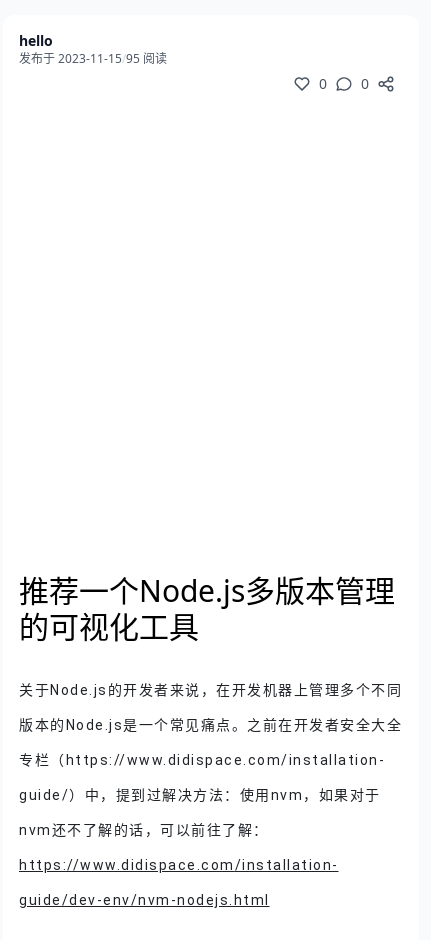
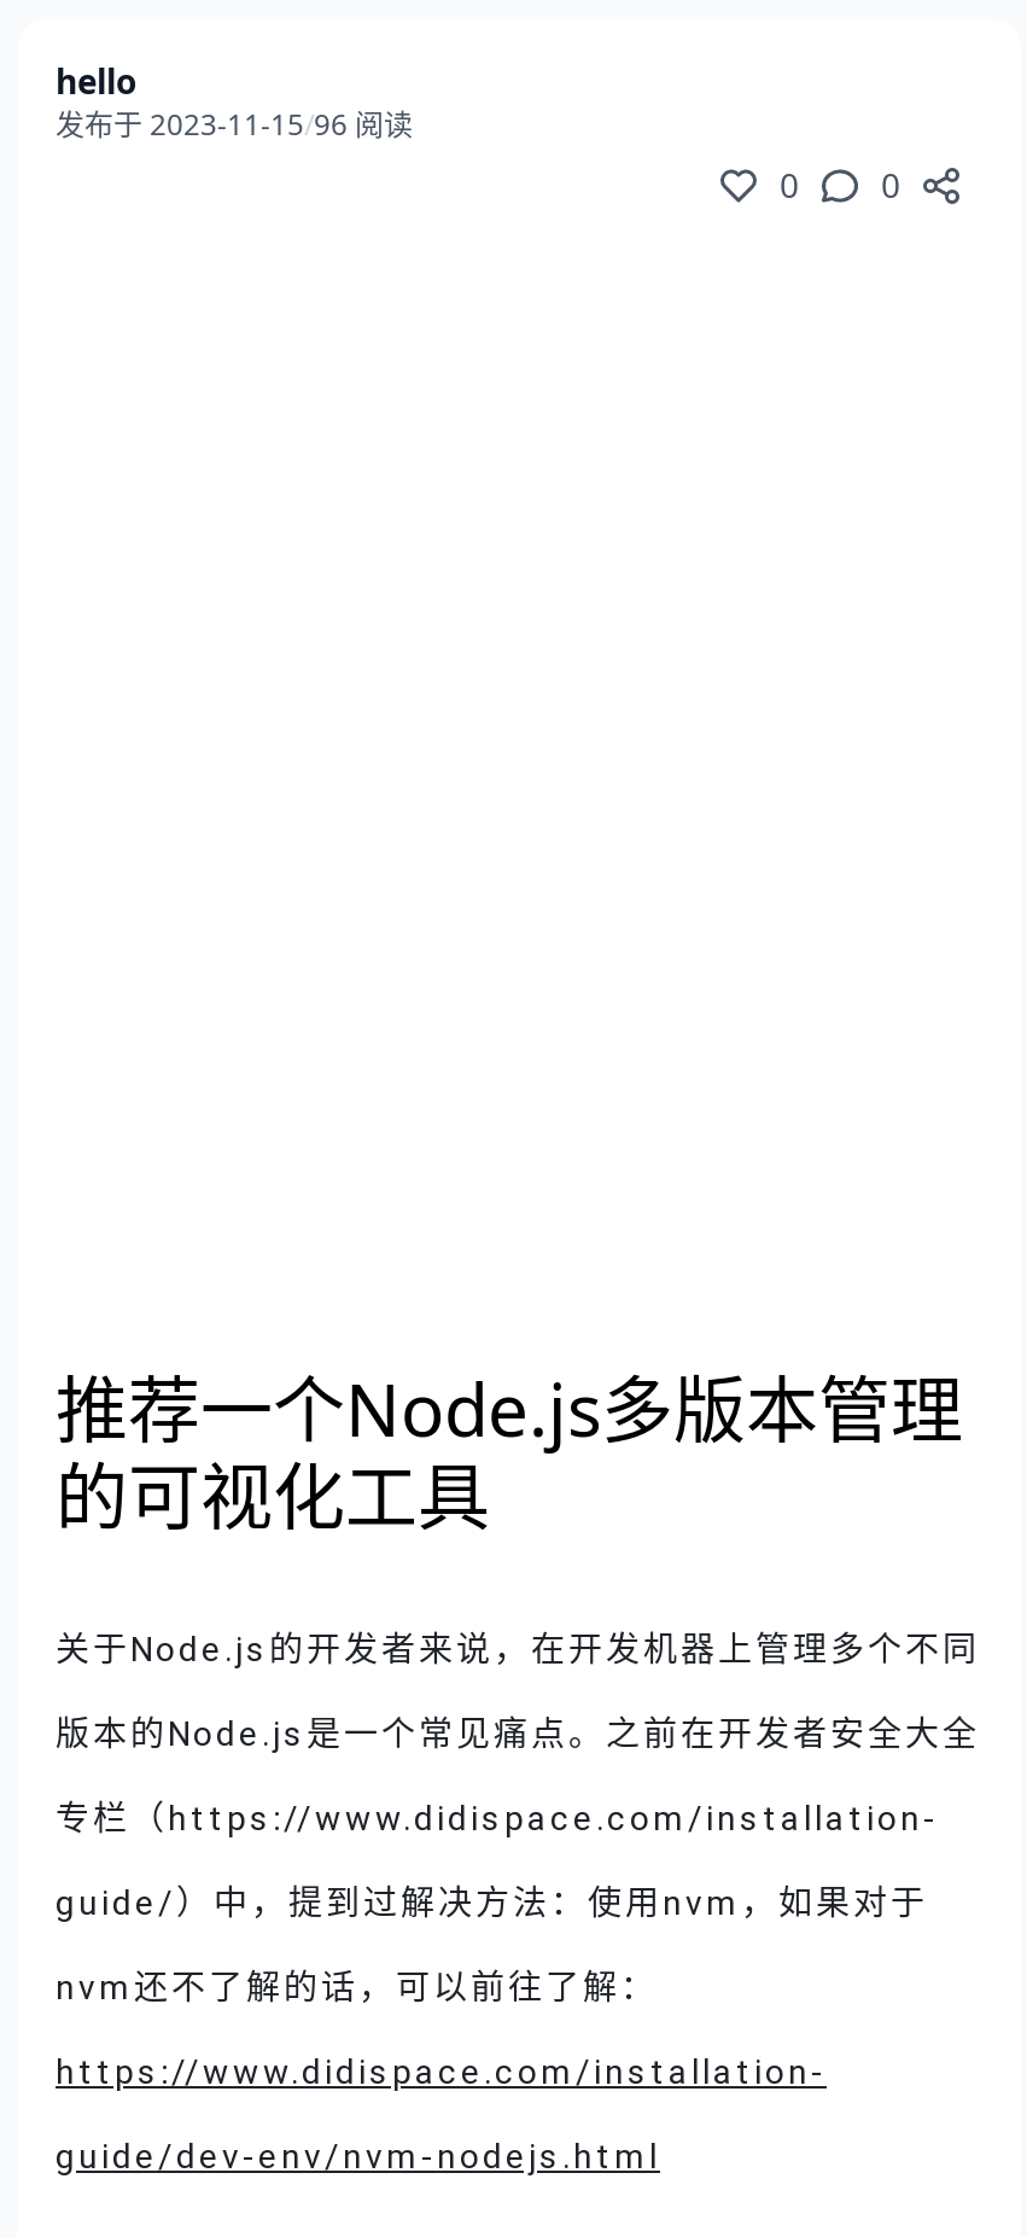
[19,50,167,67] 发布于 2023-11-15 / 95 阅读 -> [56,104,413,145] 发布于 2023-11-15 / 96 阅读

